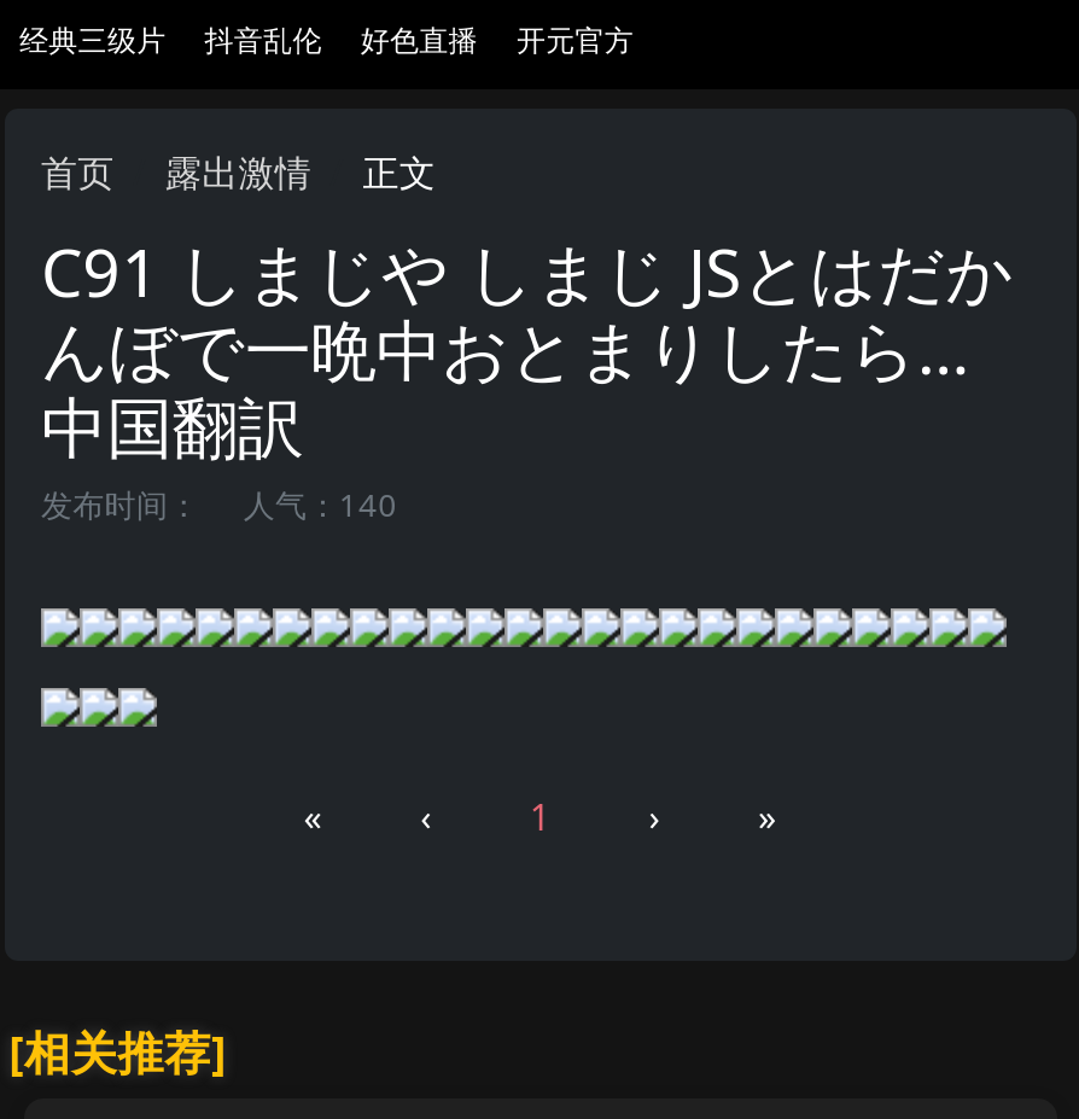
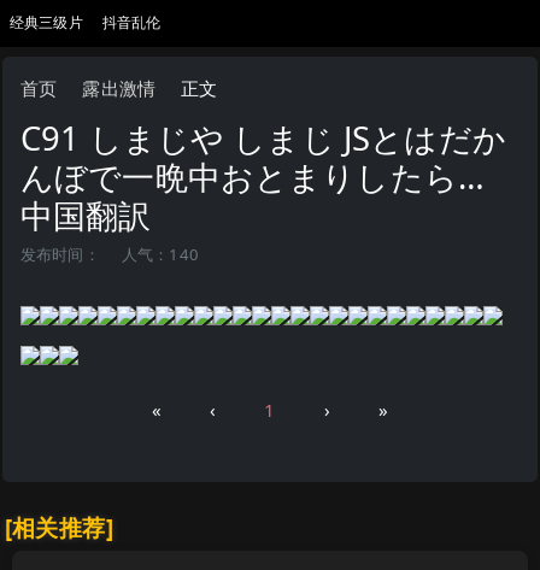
[361,19,634,60] 好色直播 | 开元官方 -> none

